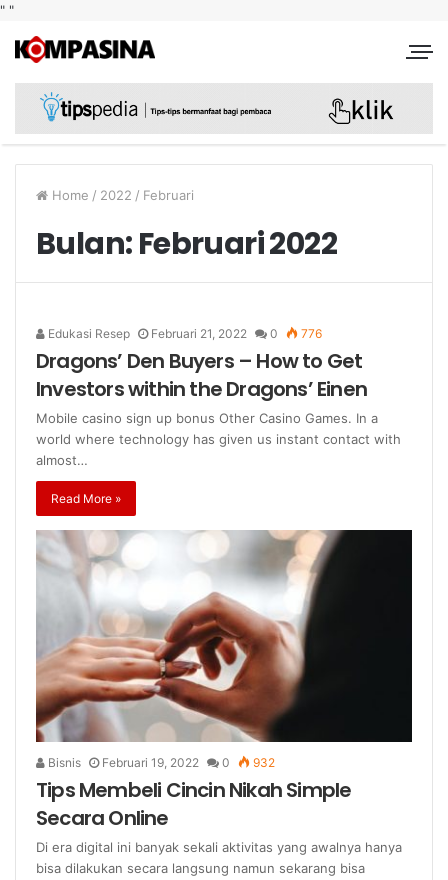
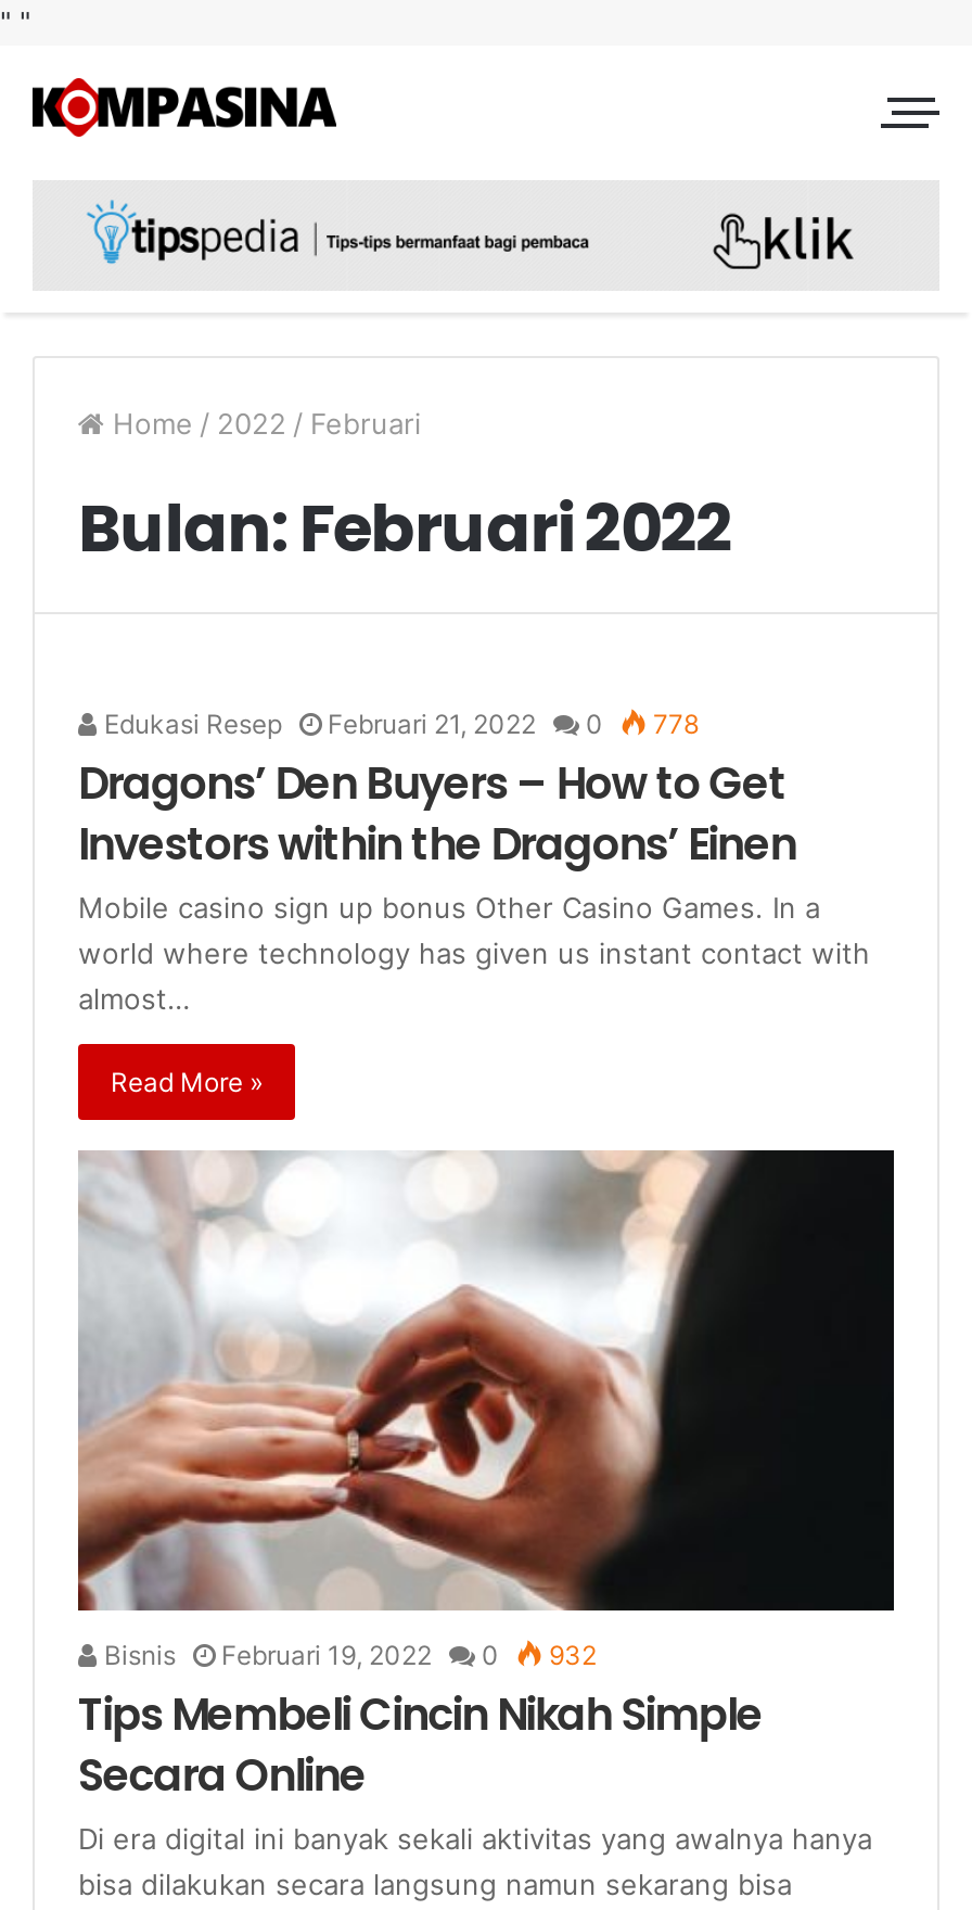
[45,326,322,341] Edukasi Resep Februari 21, 2022 0 776 -> [98,708,699,741] Edukasi Resep Februari 21, 2022 0 778

